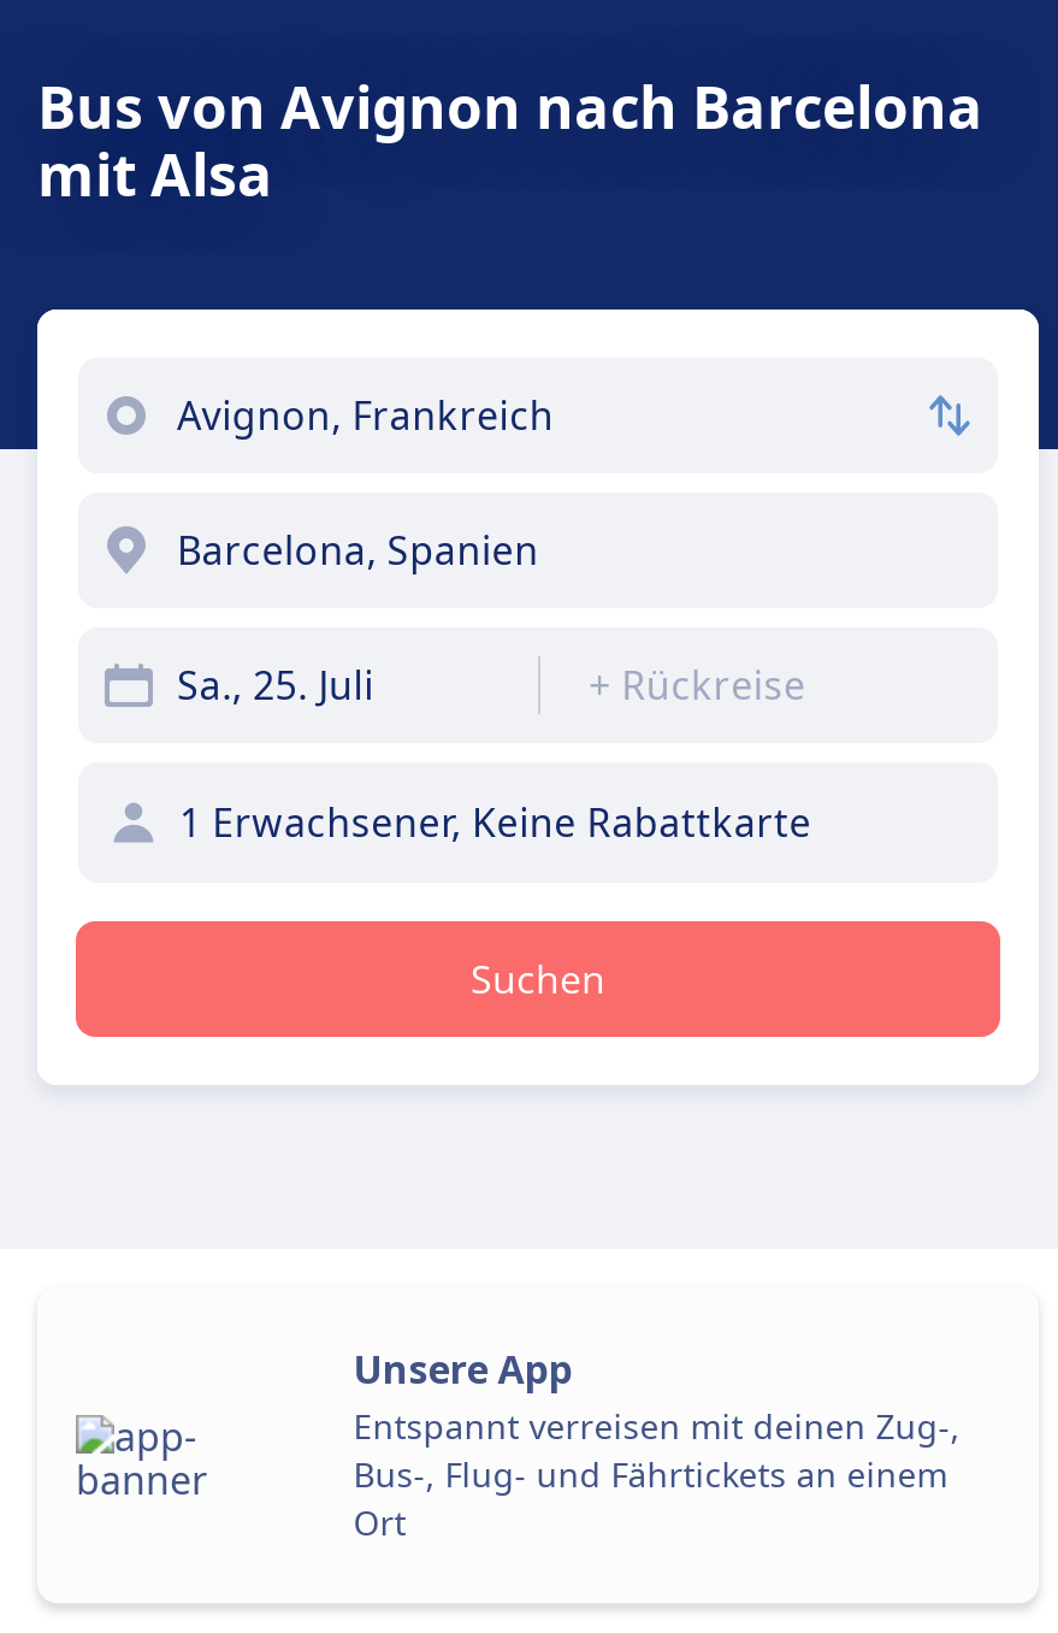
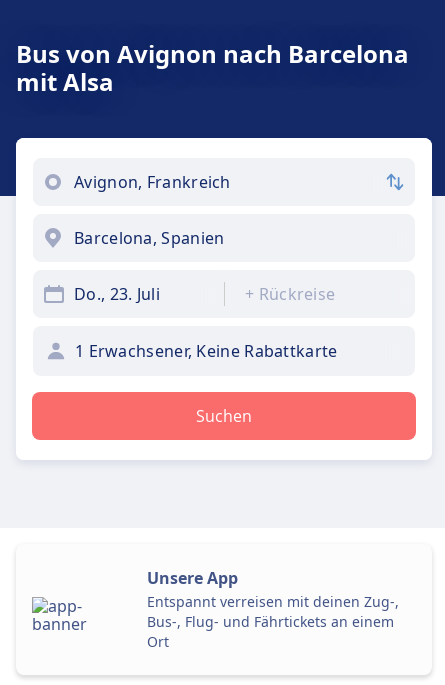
[177,659,374,712] Sa., 25. Juli -> [74,283,160,305] Do., 23. Juli

